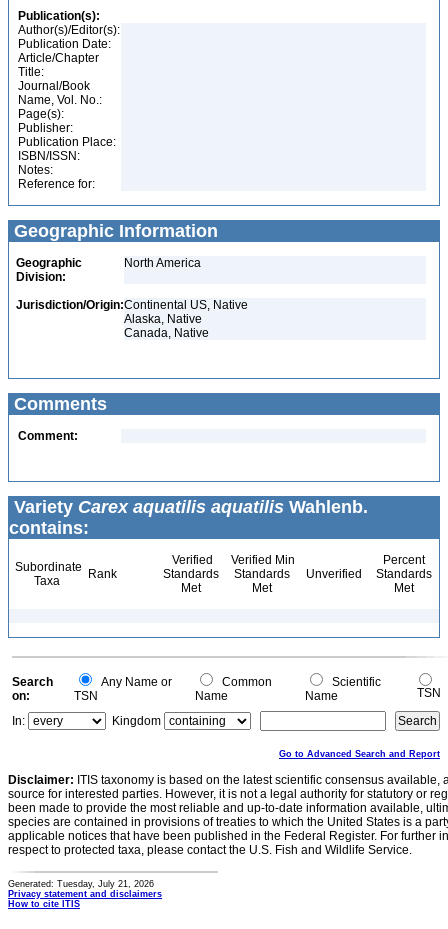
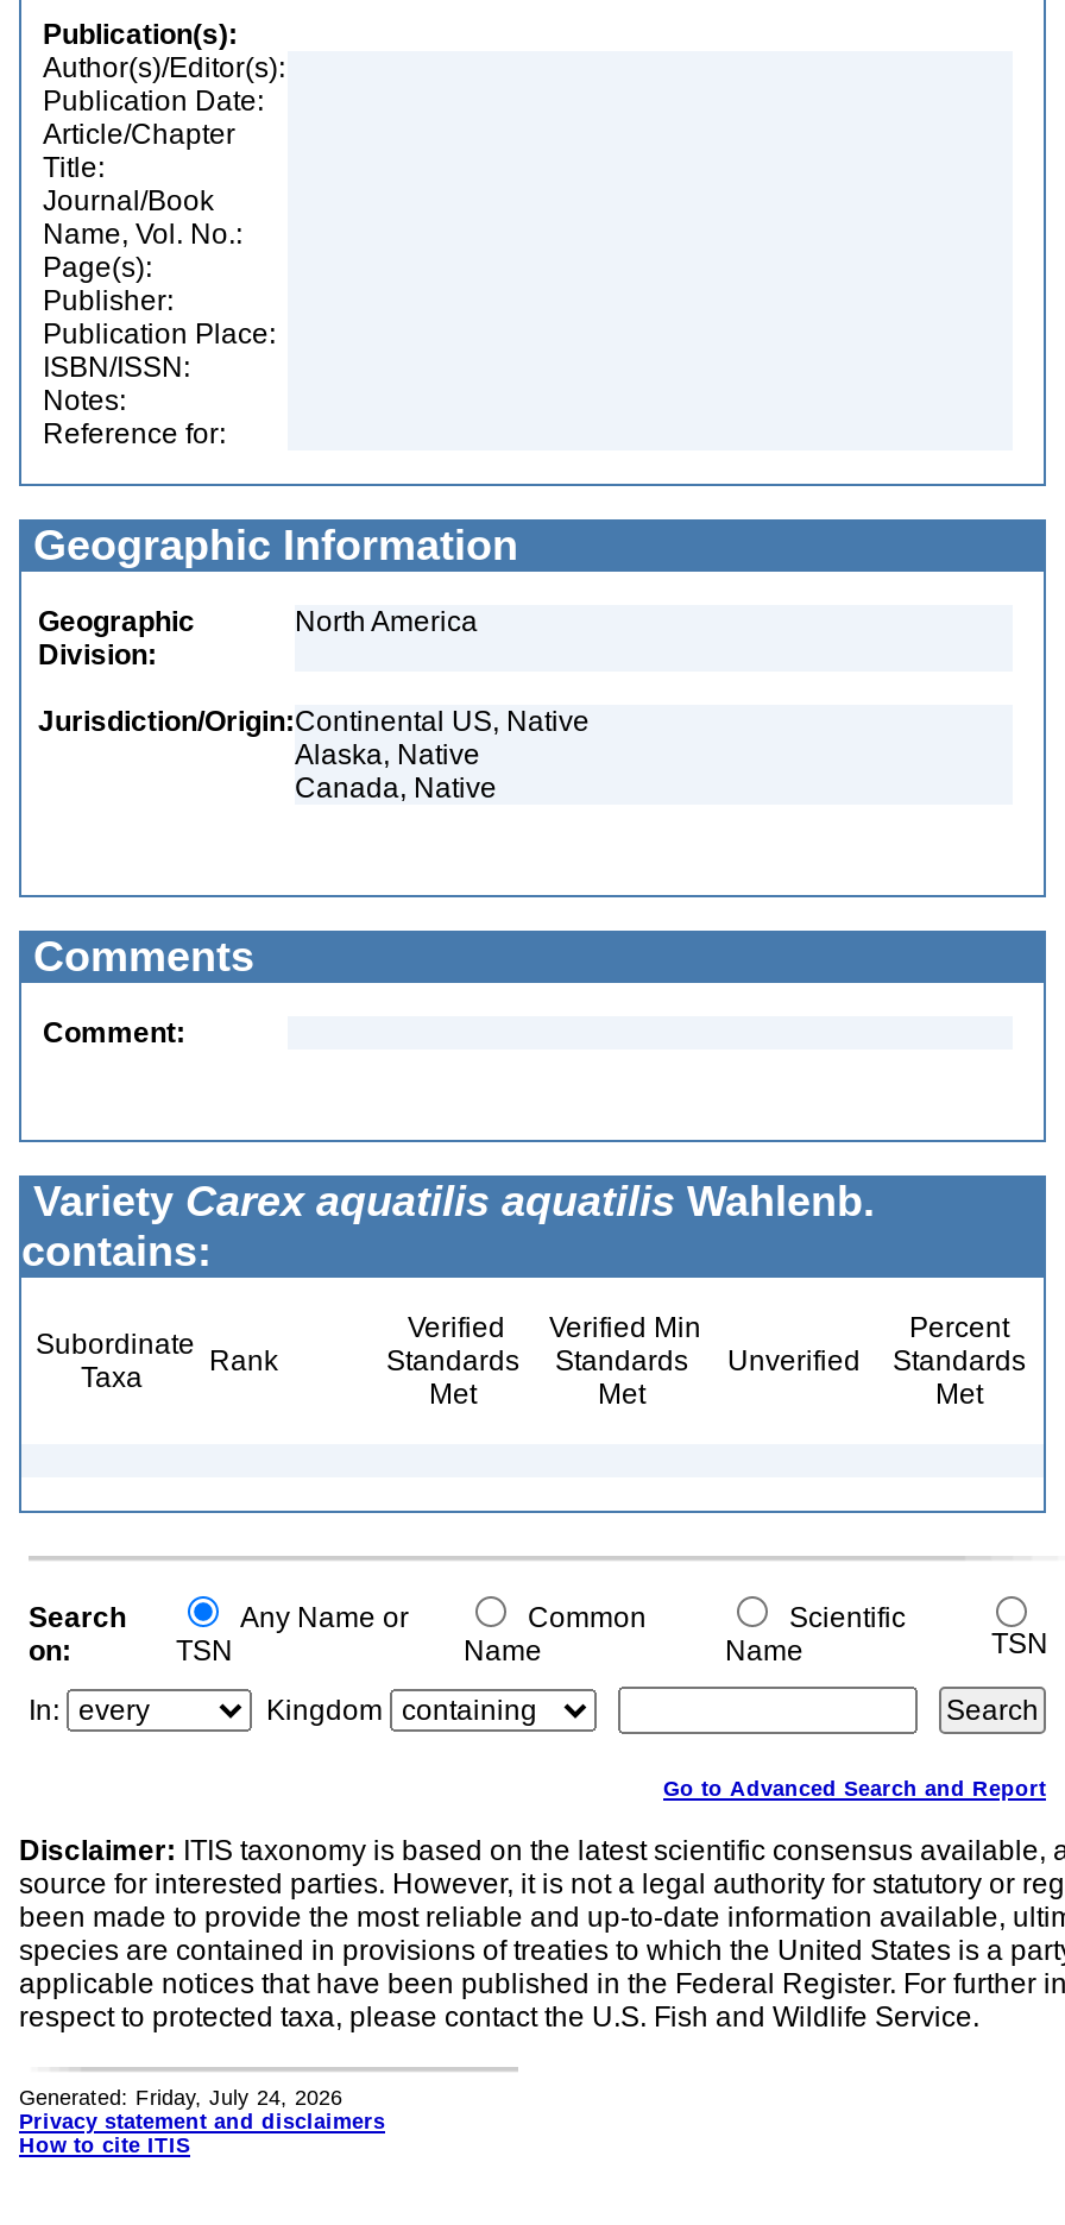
[8,879,154,889] Generated: Tuesday, July 21, 2026 -> [19,2086,342,2110] Generated: Friday, July 24, 2026

